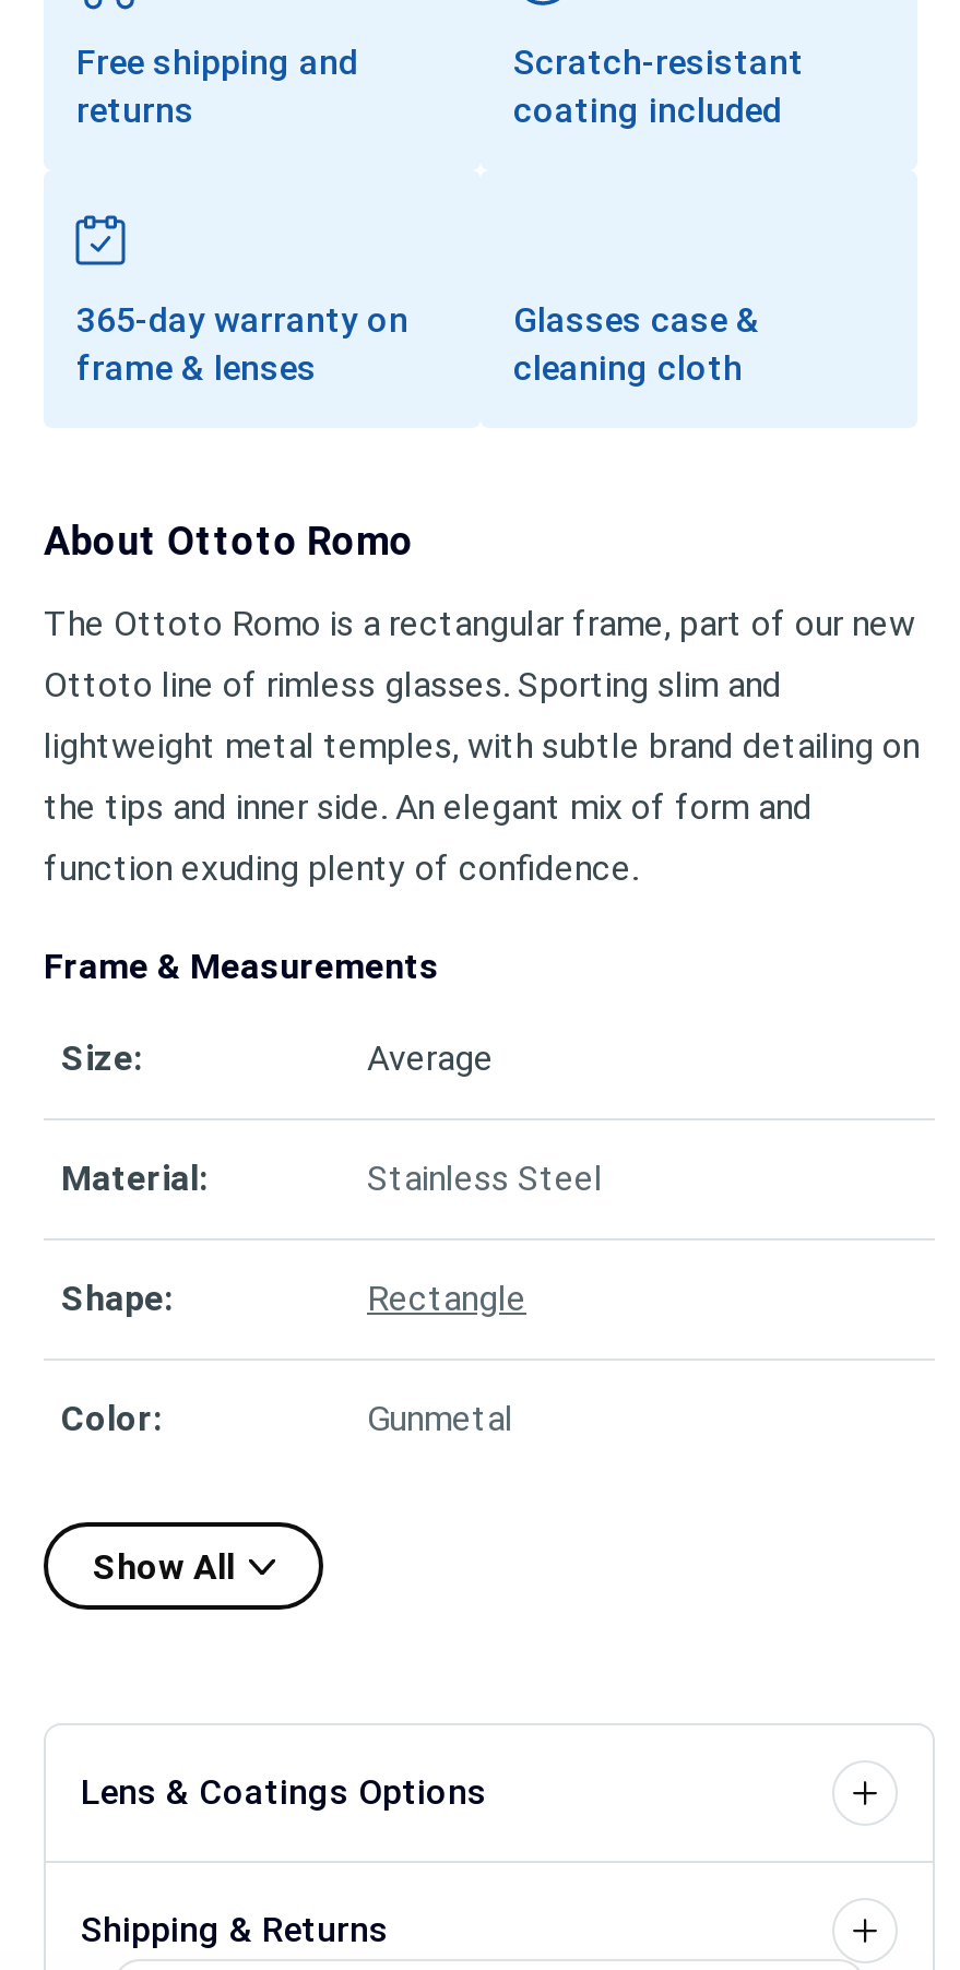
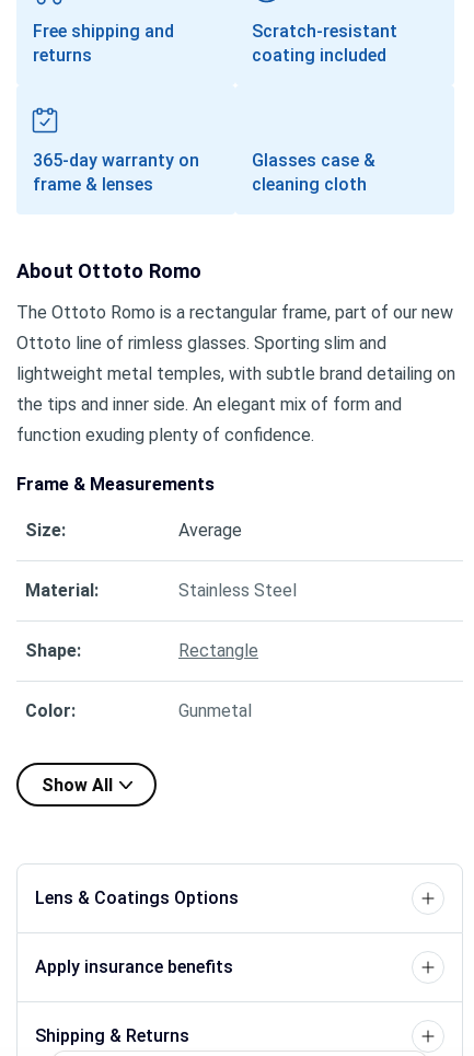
none -> [35,956,233,977] Apply insurance benefits

